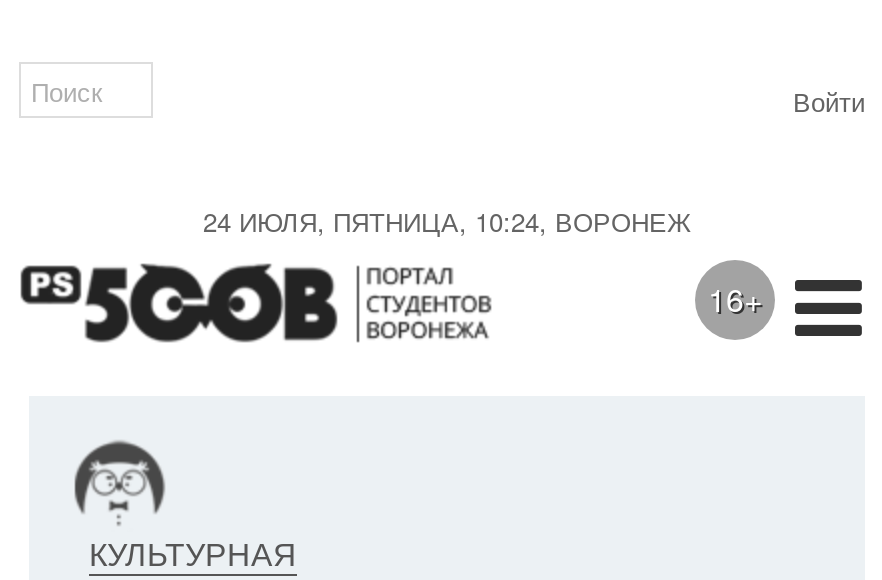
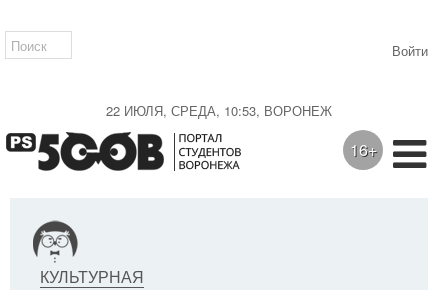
[203,202,691,240] 24 ИЮЛЯ, ПЯТНИЦА, 10:24, ВОРОНЕЖ -> [106,101,332,120] 22 ИЮЛЯ, СРЕДА, 10:53, ВОРОНЕЖ

